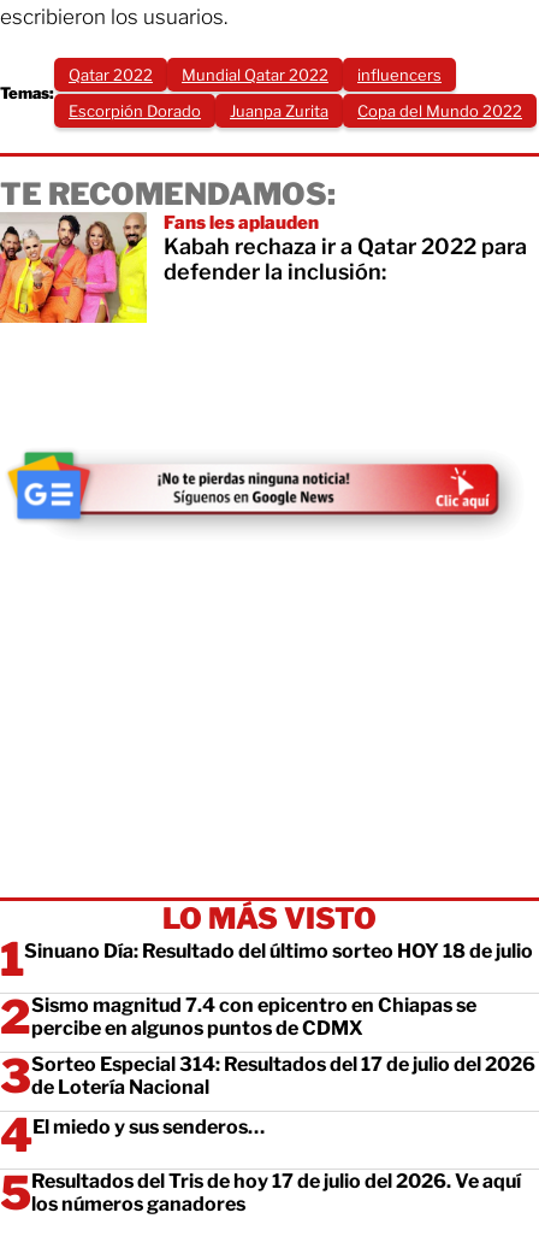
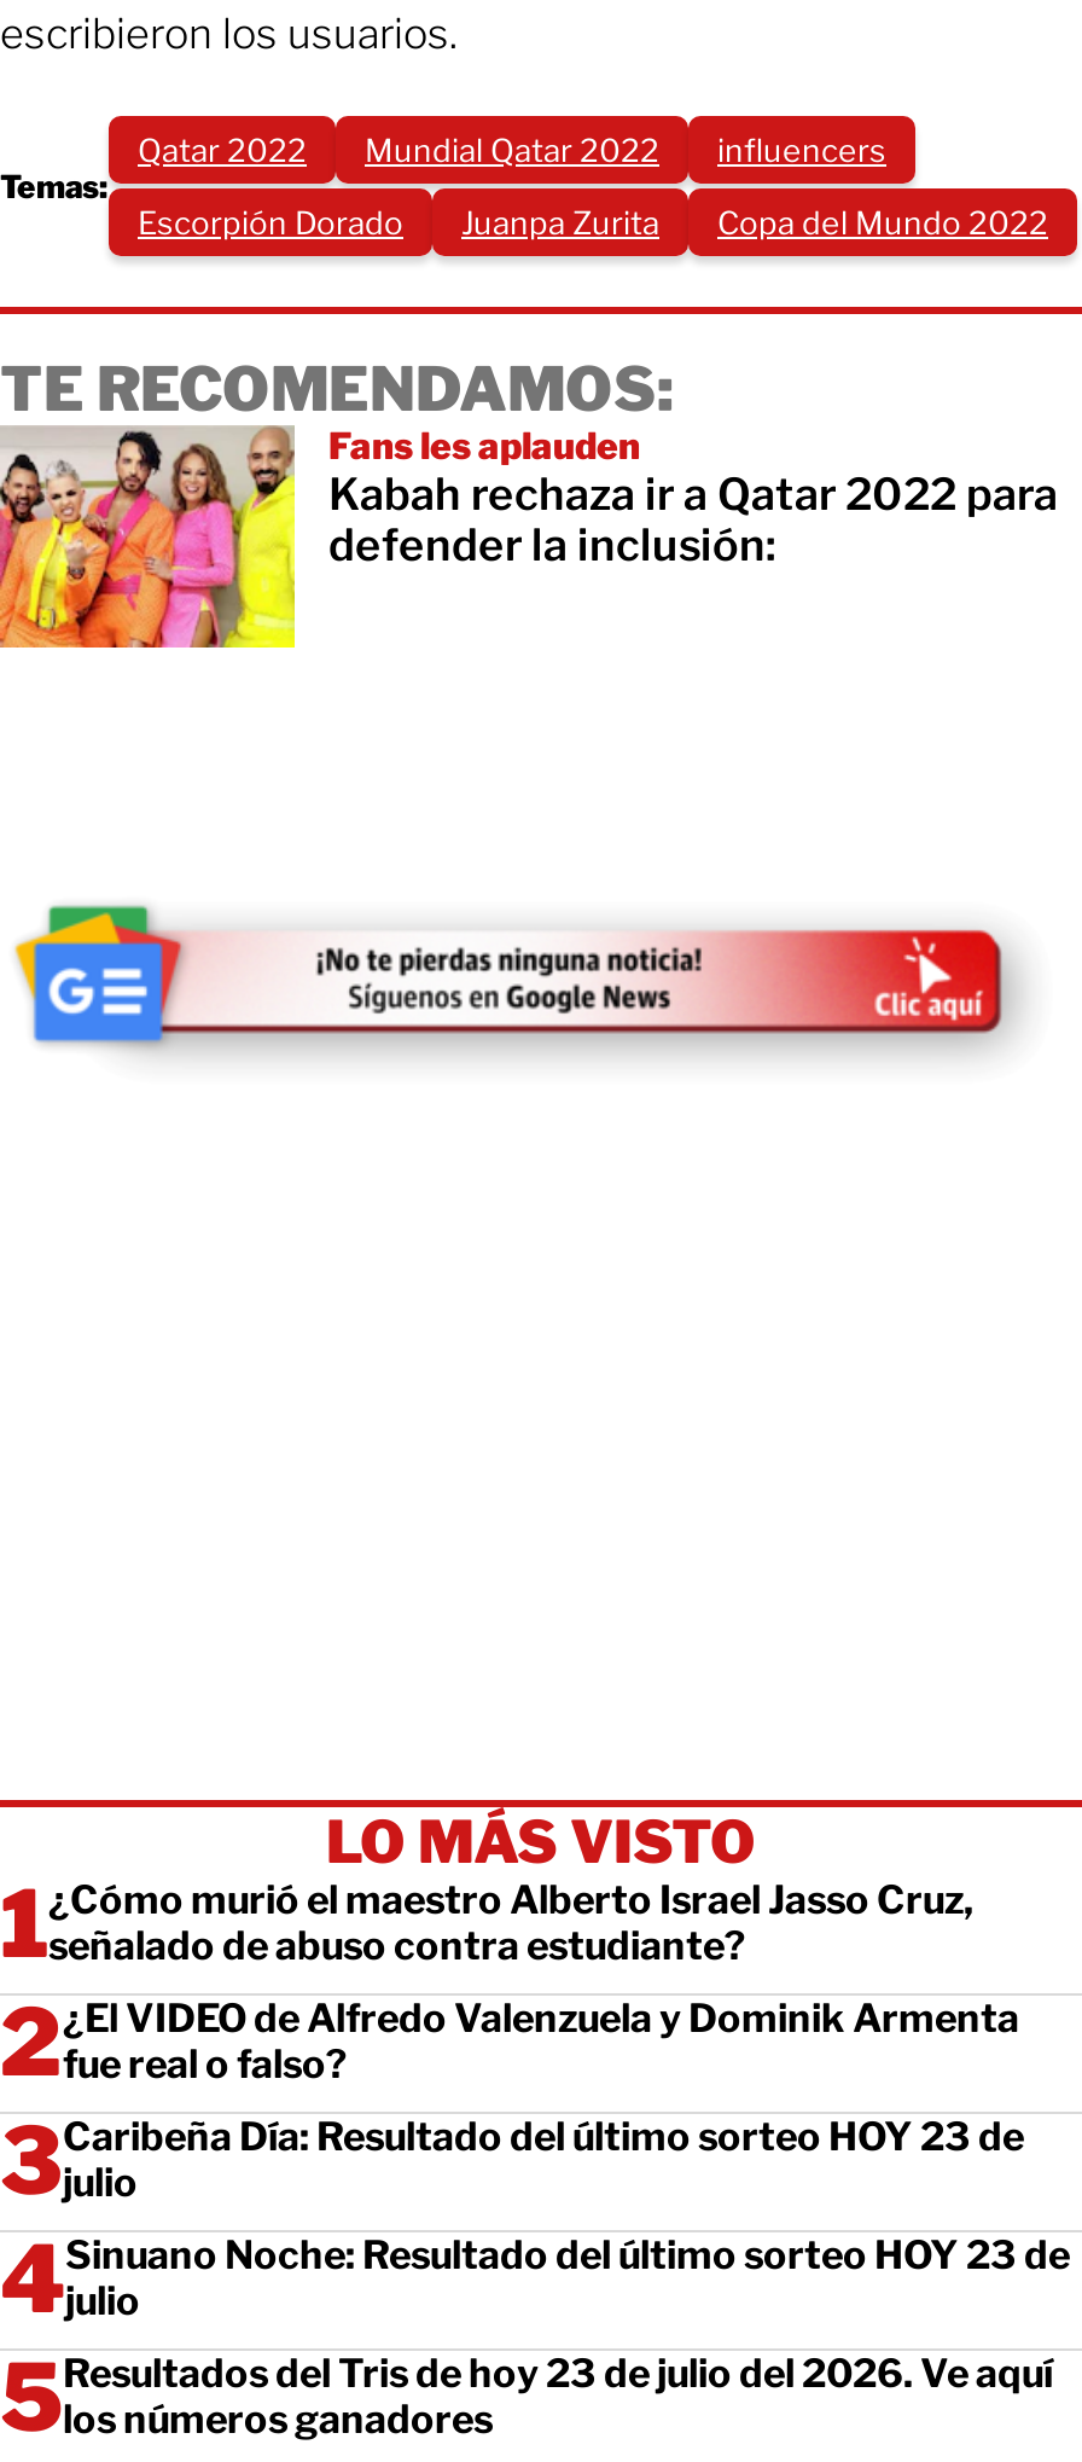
[24,940,533,963] Sinuano Día: Resultado del último sorteo HOY 18 de julio -> [48,1878,973,1970] ¿Cómo murió el maestro Alberto Israel Jasso Cruz, | señalado de abuso contra estudiante?
[31,994,476,1040] Sismo magnitud 7.4 con epicentro en Chiapas se | percibe en algunos puntos de CDMX -> [63,1996,1019,2088] ¿El VIDEO de Alfredo Valenzuela y Dominik Armenta | fue real o falso?
[31,1053,535,1099] Sorteo Especial 314: Resultados del 17 de julio del 2026 | de Lotería Nacional -> [63,2115,1024,2207] Caribeña Día: Resultado del último sorteo HOY 23 de | julio
[32,1116,265,1139] El miedo y sus senderos… -> [65,2233,1070,2325] Sinuano Noche: Resultado del último sorteo HOY 23 de | julio
[31,1170,521,1193] Resultados del Tris de hoy 17 de julio del 2026. Ve aquí -> [63,2352,1053,2397] Resultados del Tris de hoy 23 de julio del 2026. Ve aquí

